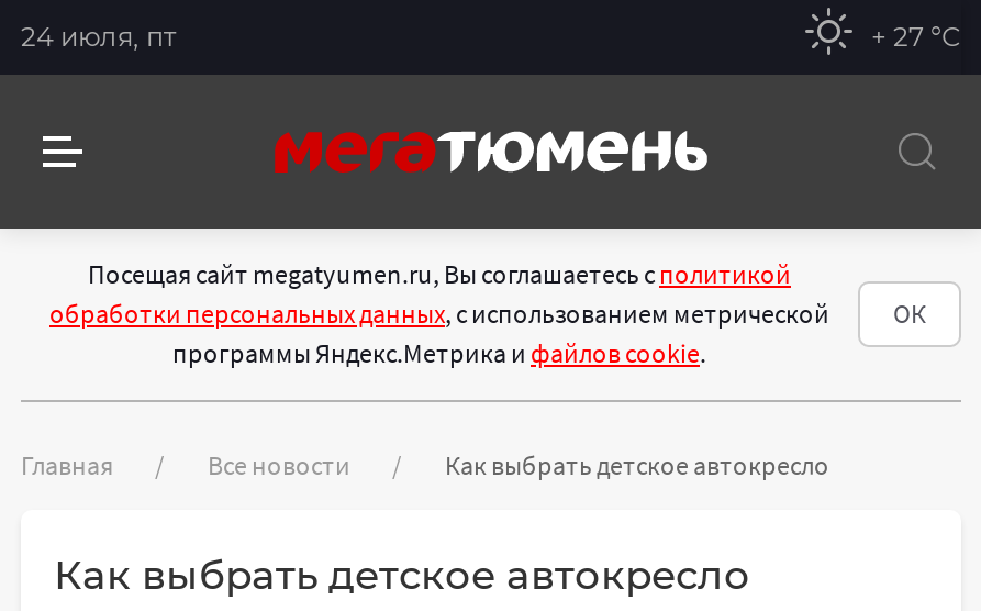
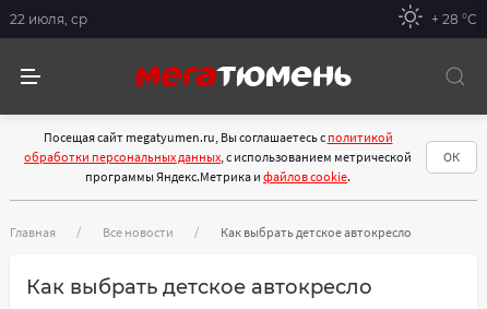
[21,19,177,52] 24 июля, пт -> [10,10,87,27] 22 июля, ср
[871,19,961,52] + 27 °С -> [431,10,477,27] + 28 °С

